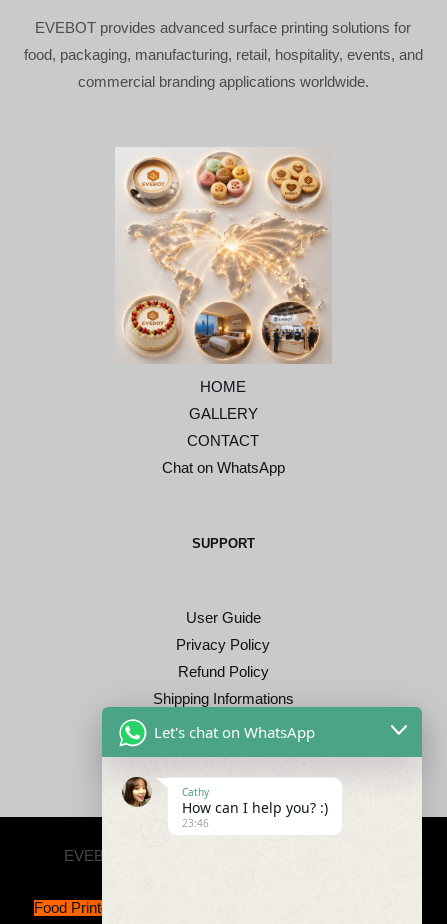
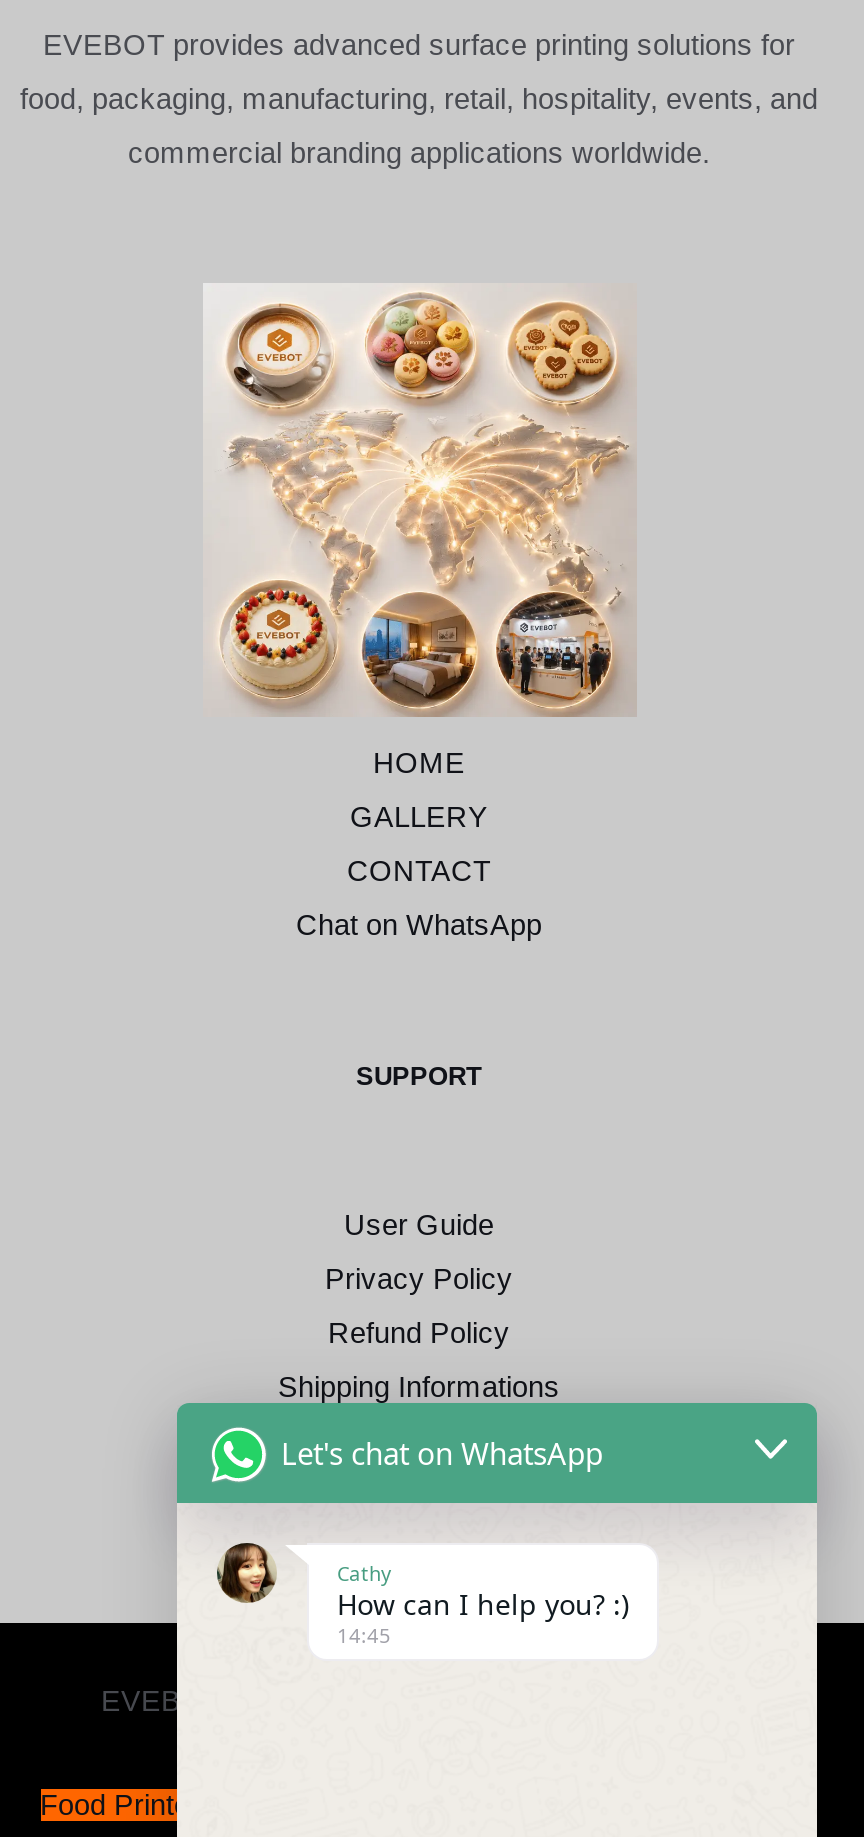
[182,816,209,830] 23:46 -> [337,1621,391,1649] 14:45

